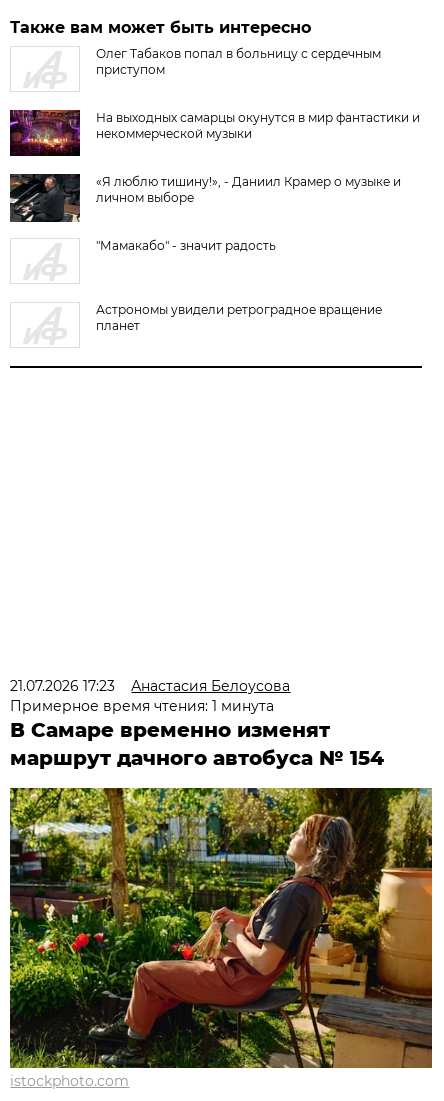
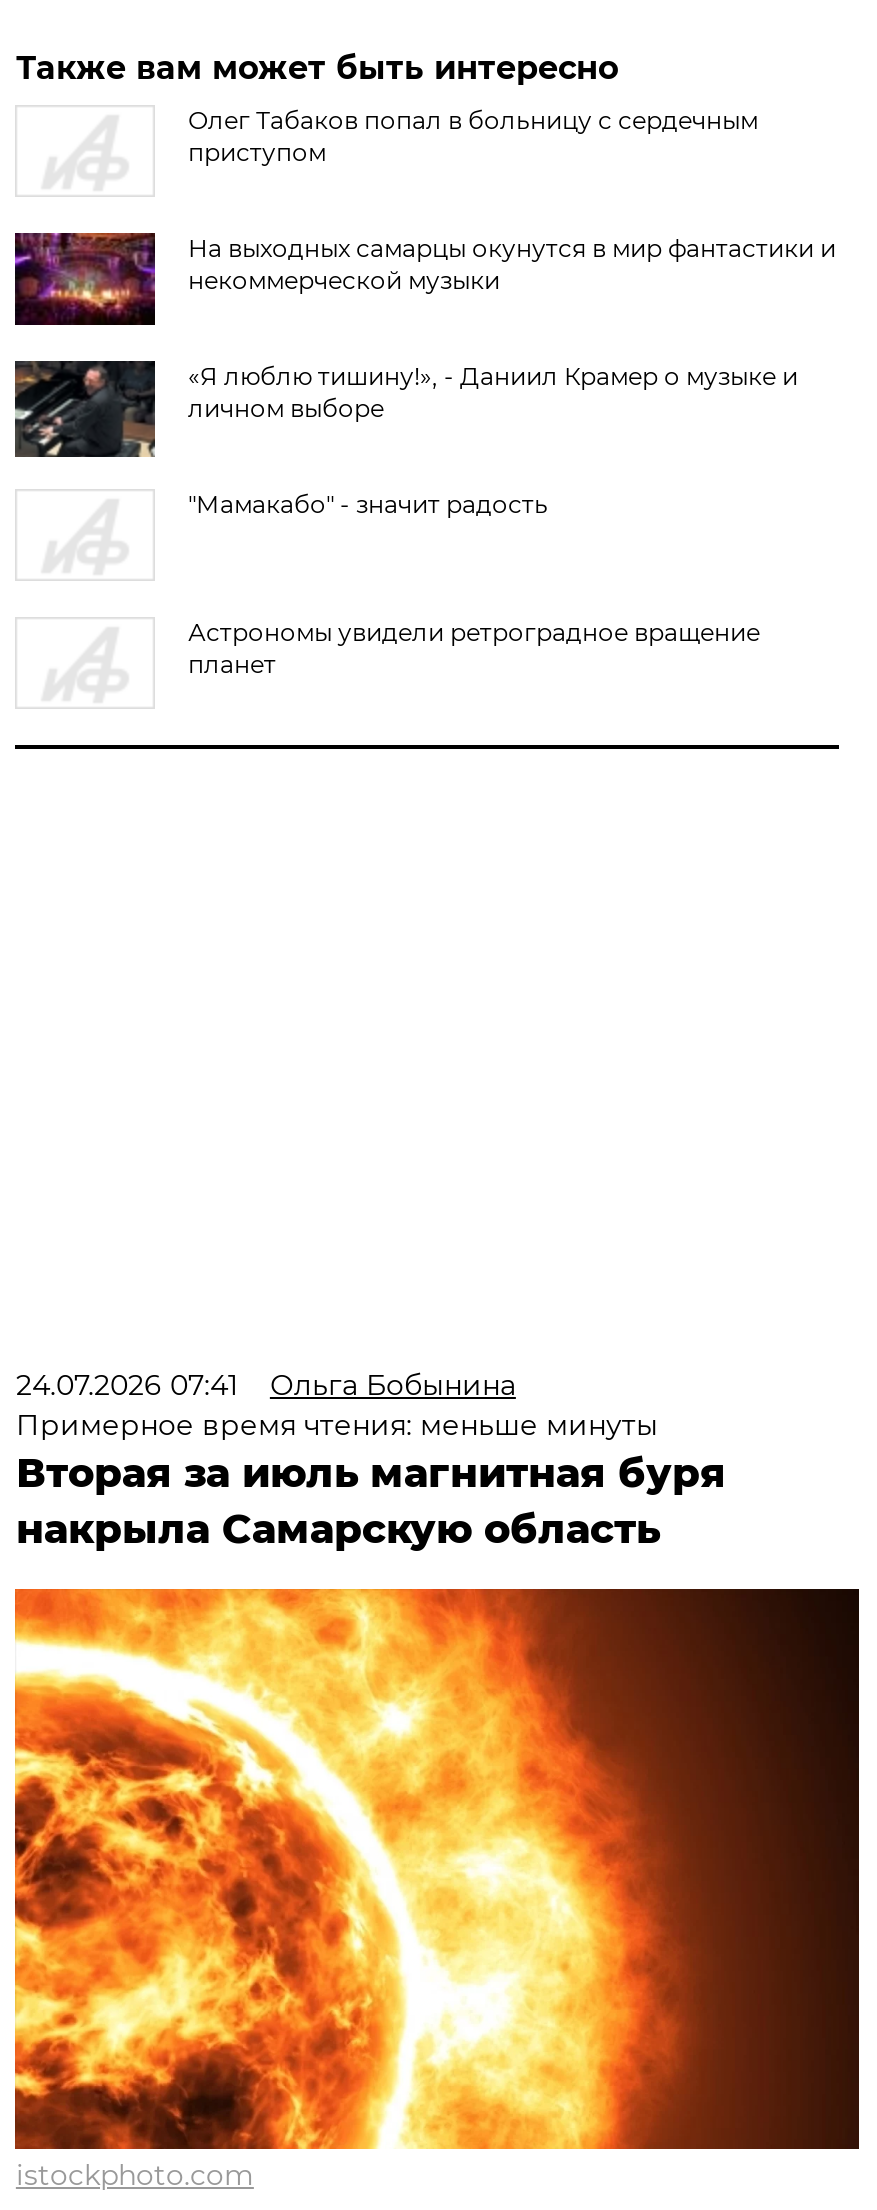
[10,677,384,770] 21.07.2026 17:23 | Анастасия Белоусова | Примерное время чтения: 1 минута | В Самаре временно изменят | маршрут дачного автобуса № 154 -> [16,1367,726,1553] 24.07.2026 07:41 | Ольга Бобынина | Примерное время чтения: меньше минуты | Вторая за июль магнитная буря | накрыла Самарскую область
[9,787,433,1069] [image] -> [13,1587,861,2151] [image]

